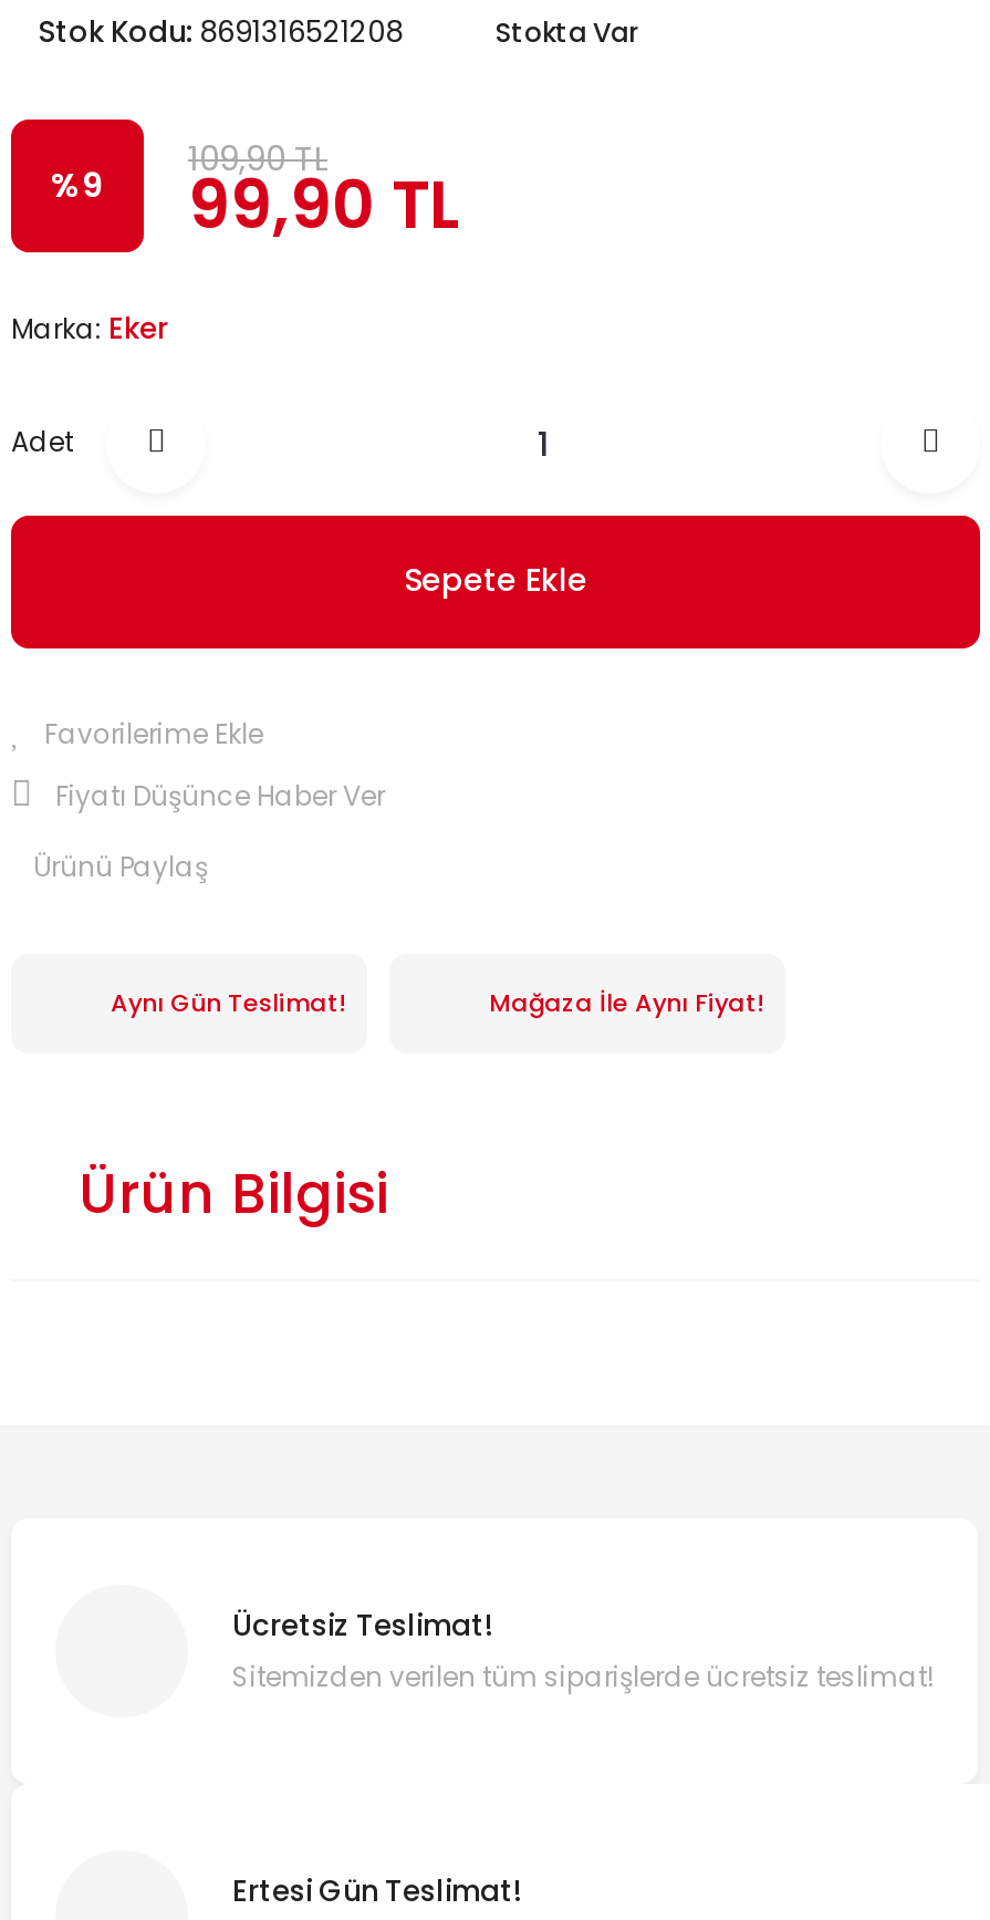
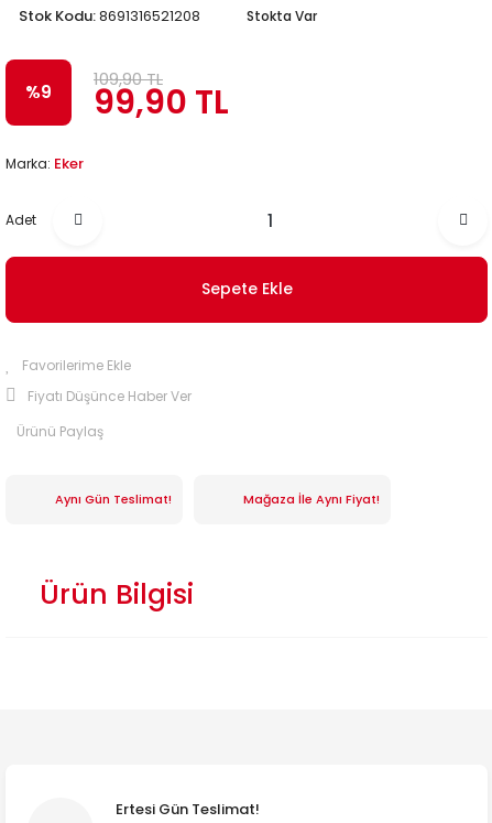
[232,1605,934,1696] Ücretsiz Teslimat! | Sitemizden verilen tüm siparişlerde ücretsiz teslimat! -> none

